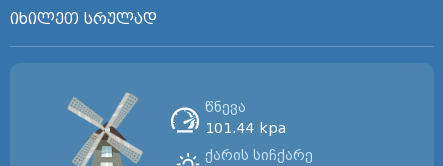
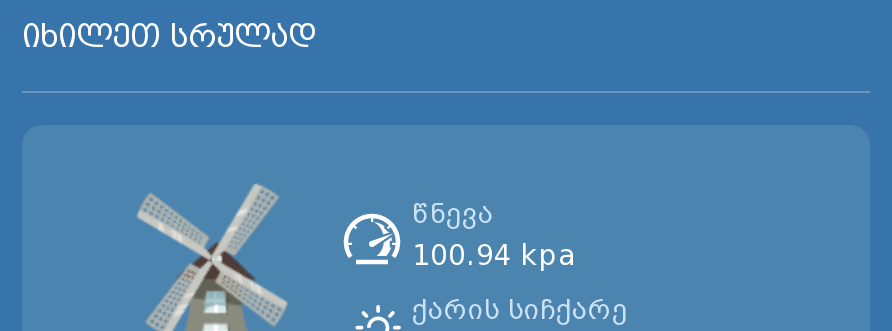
[205,120,286,137] 101.44 kpa -> [412,239,574,273] 100.94 kpa

